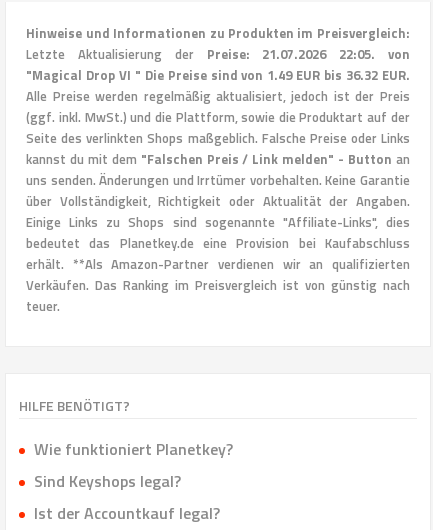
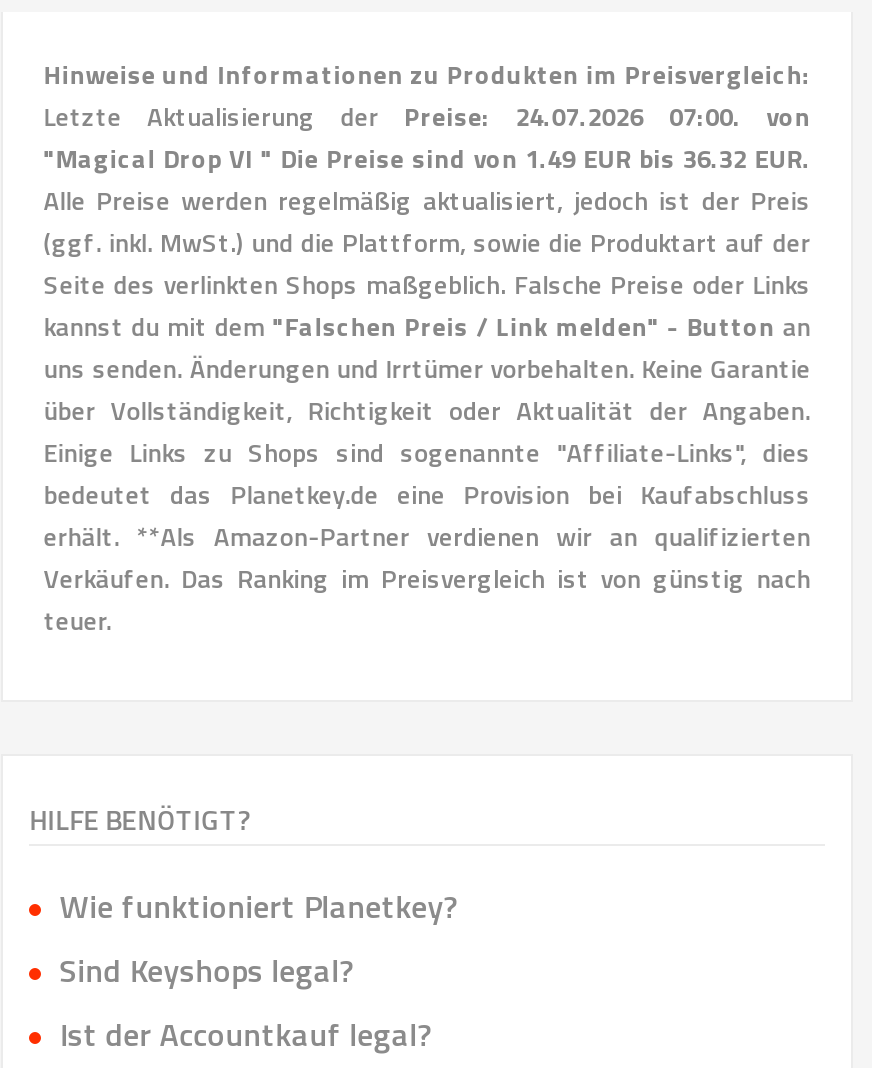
[26,44,410,64] Letzte Aktualisierung der Preise: 21.07.2026 22:05. von -> [43,96,811,136] Letzte Aktualisierung der Preise: 24.07.2026 07:00. von

